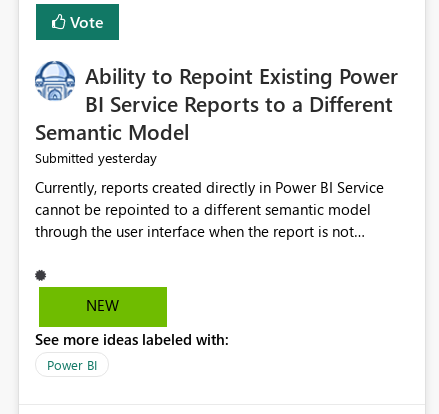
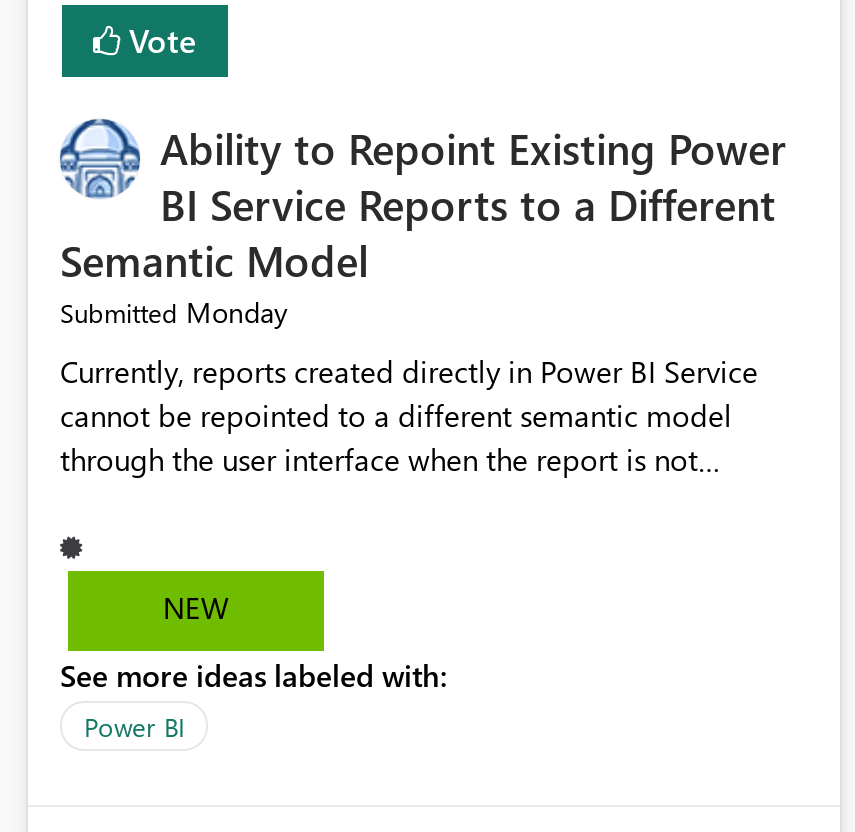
[35,148,157,167] Submitted yesterday -> [60,294,288,332] Submitted Monday

